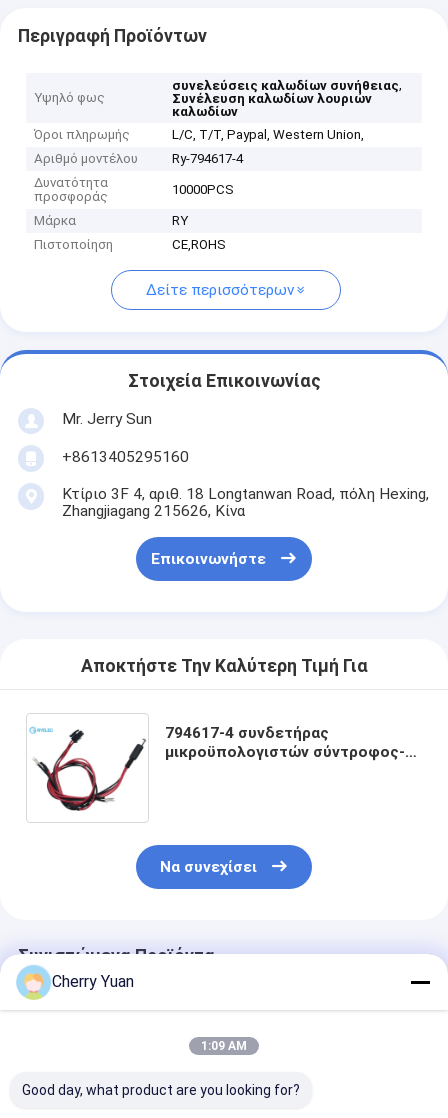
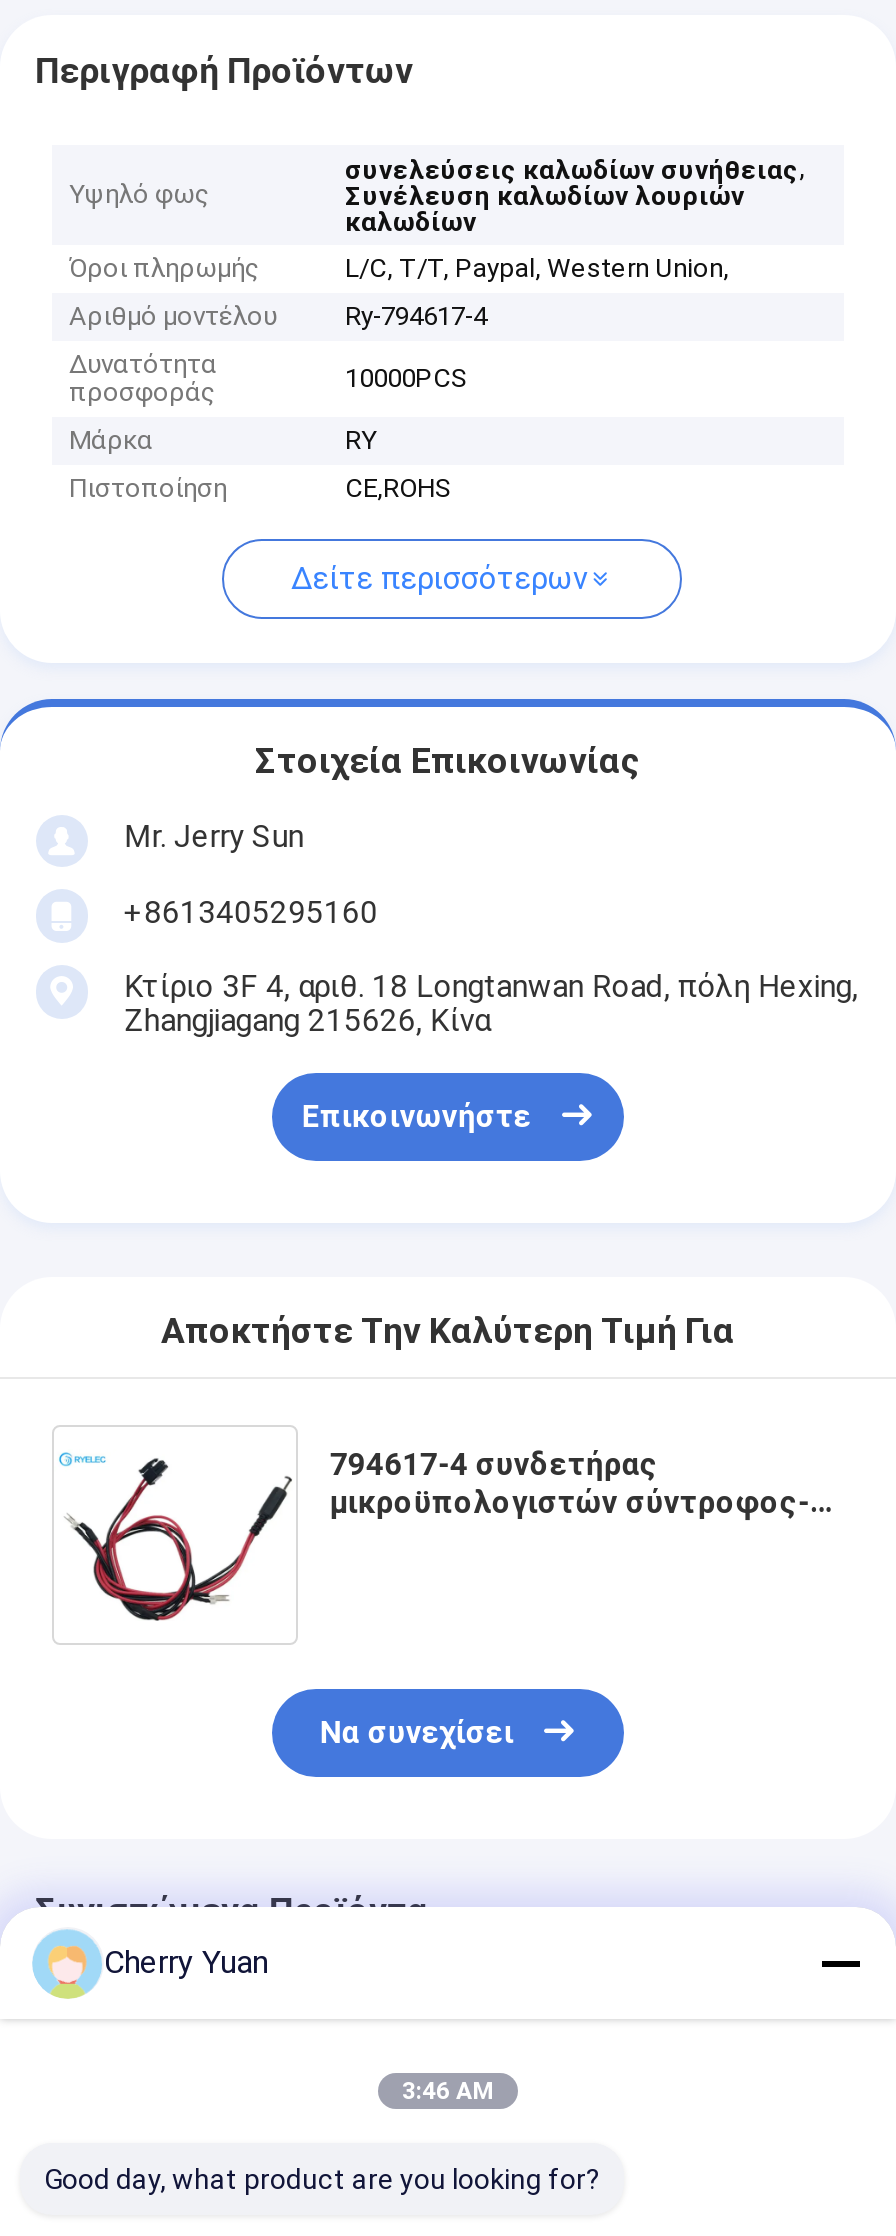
[201,1039,247,1053] 1:09 AM -> [402,2077,494,2105] 3:46 AM

